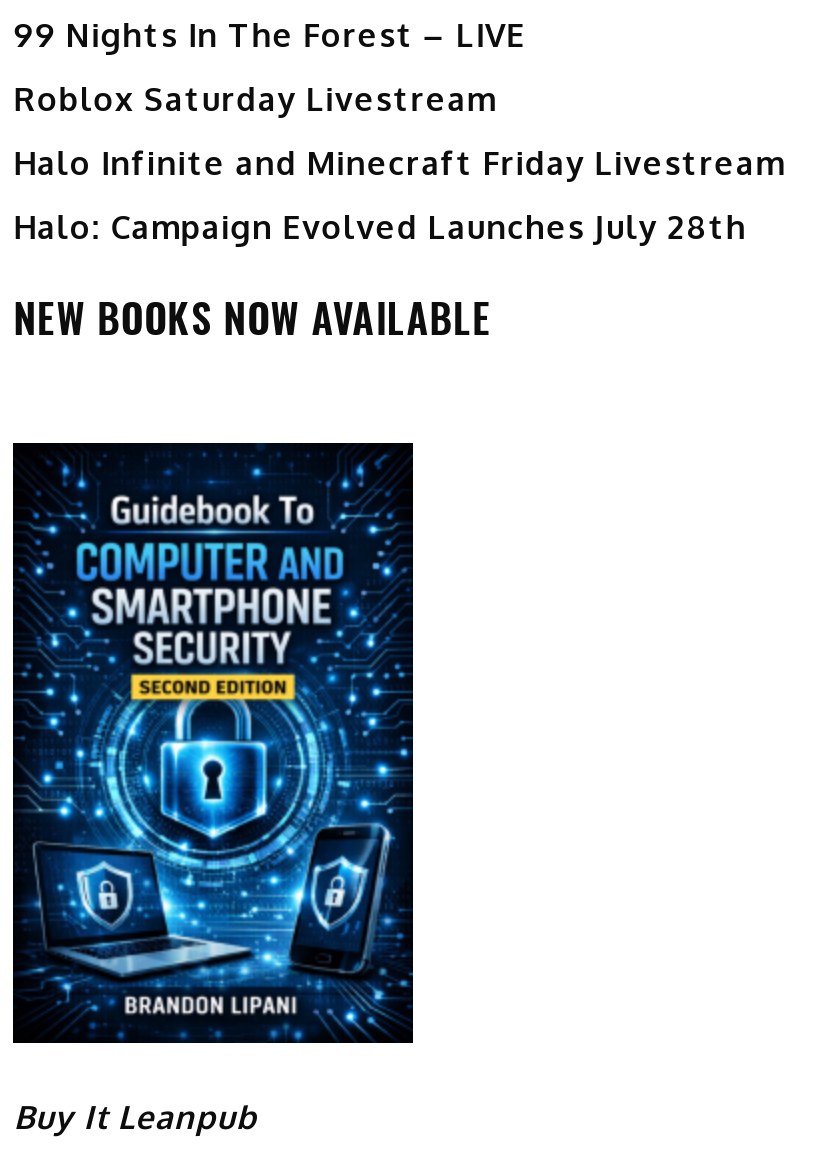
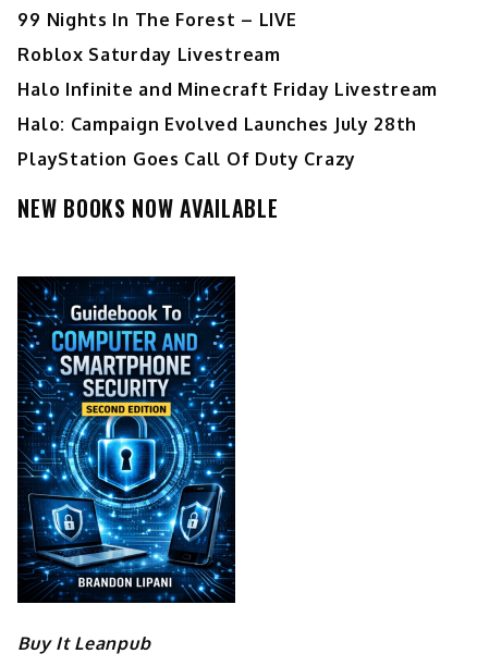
none -> [18,148,356,170] PlayStation Goes Call Of Duty Crazy

